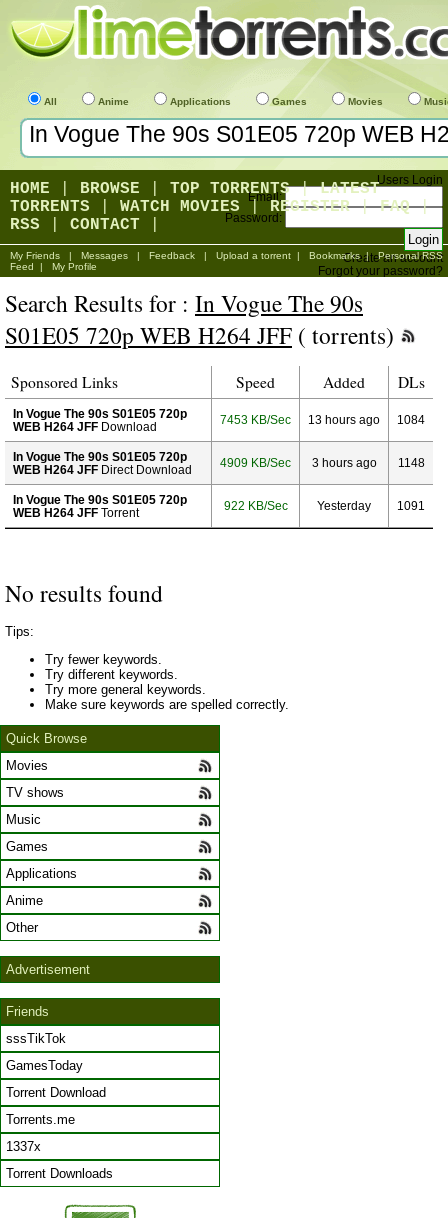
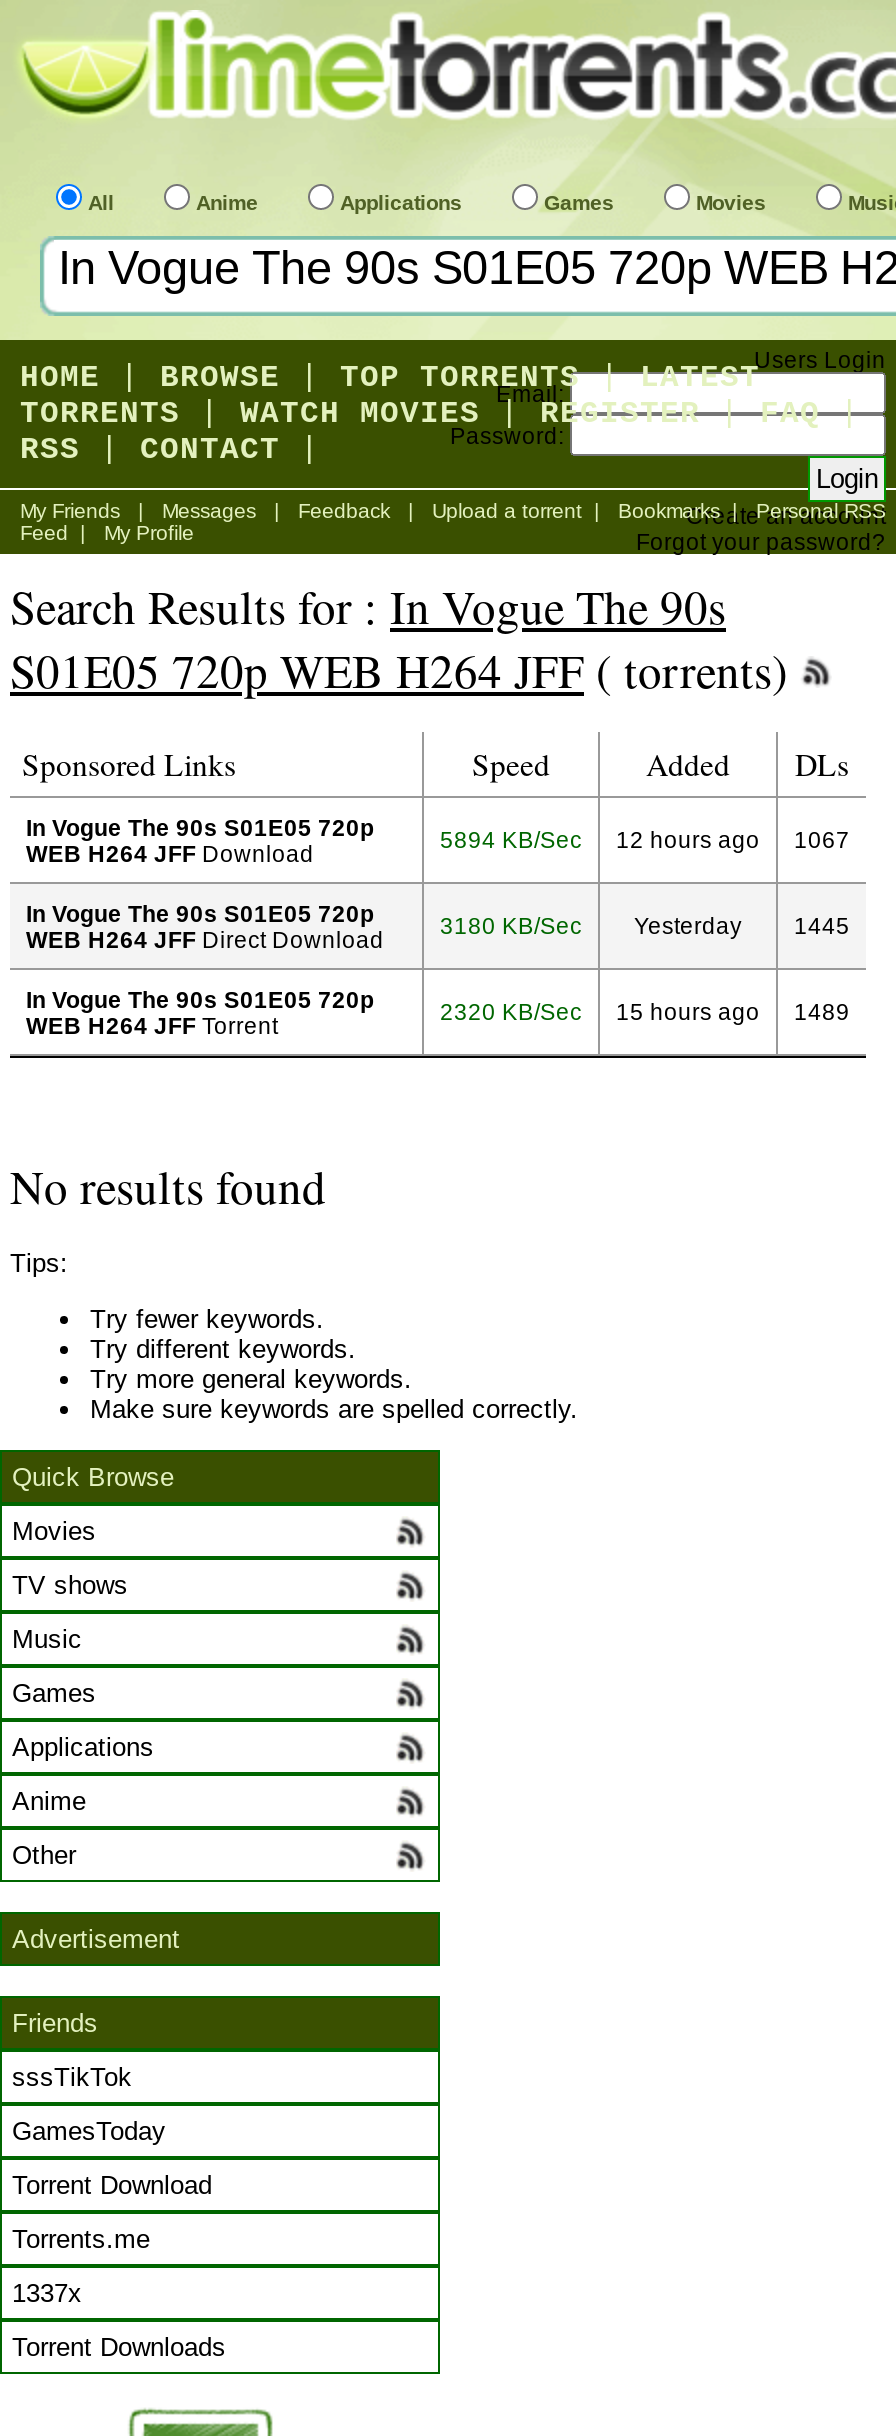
[220,413,291,426] 7453 KB/Sec -> [440,826,582,852] 5894 KB/Sec
[308,413,380,426] 13 hours ago -> [616,826,760,852] 12 hours ago
[397,413,425,426] 1084 -> [794,826,850,852] 1067
[220,456,424,469] 4909 KB/Sec | 3 hours ago | 1148 -> [440,912,850,938] 3180 KB/Sec | Yesterday | 1445
[223,499,425,512] 922 KB/Sec | Yesterday | 1091 -> [440,998,850,1024] 2320 KB/Sec | 15 hours ago | 1489

